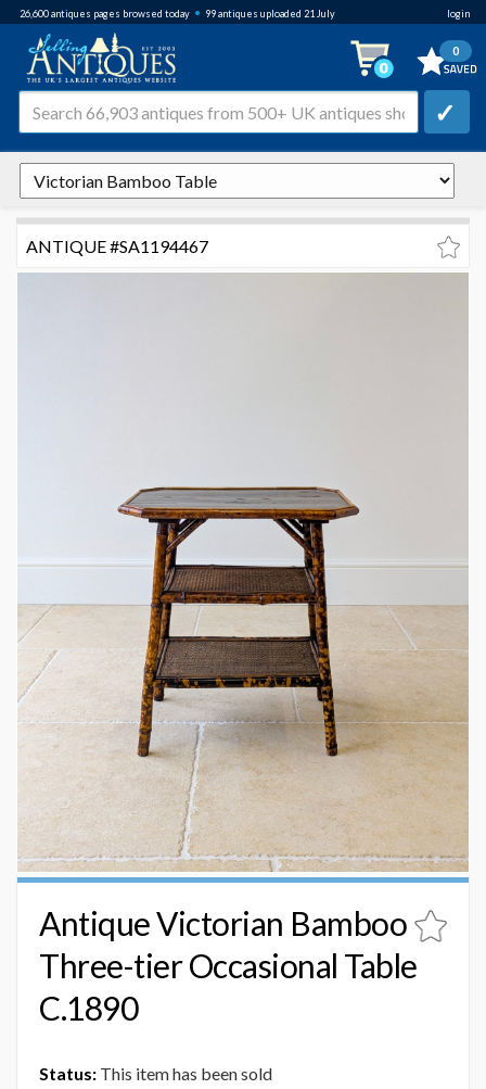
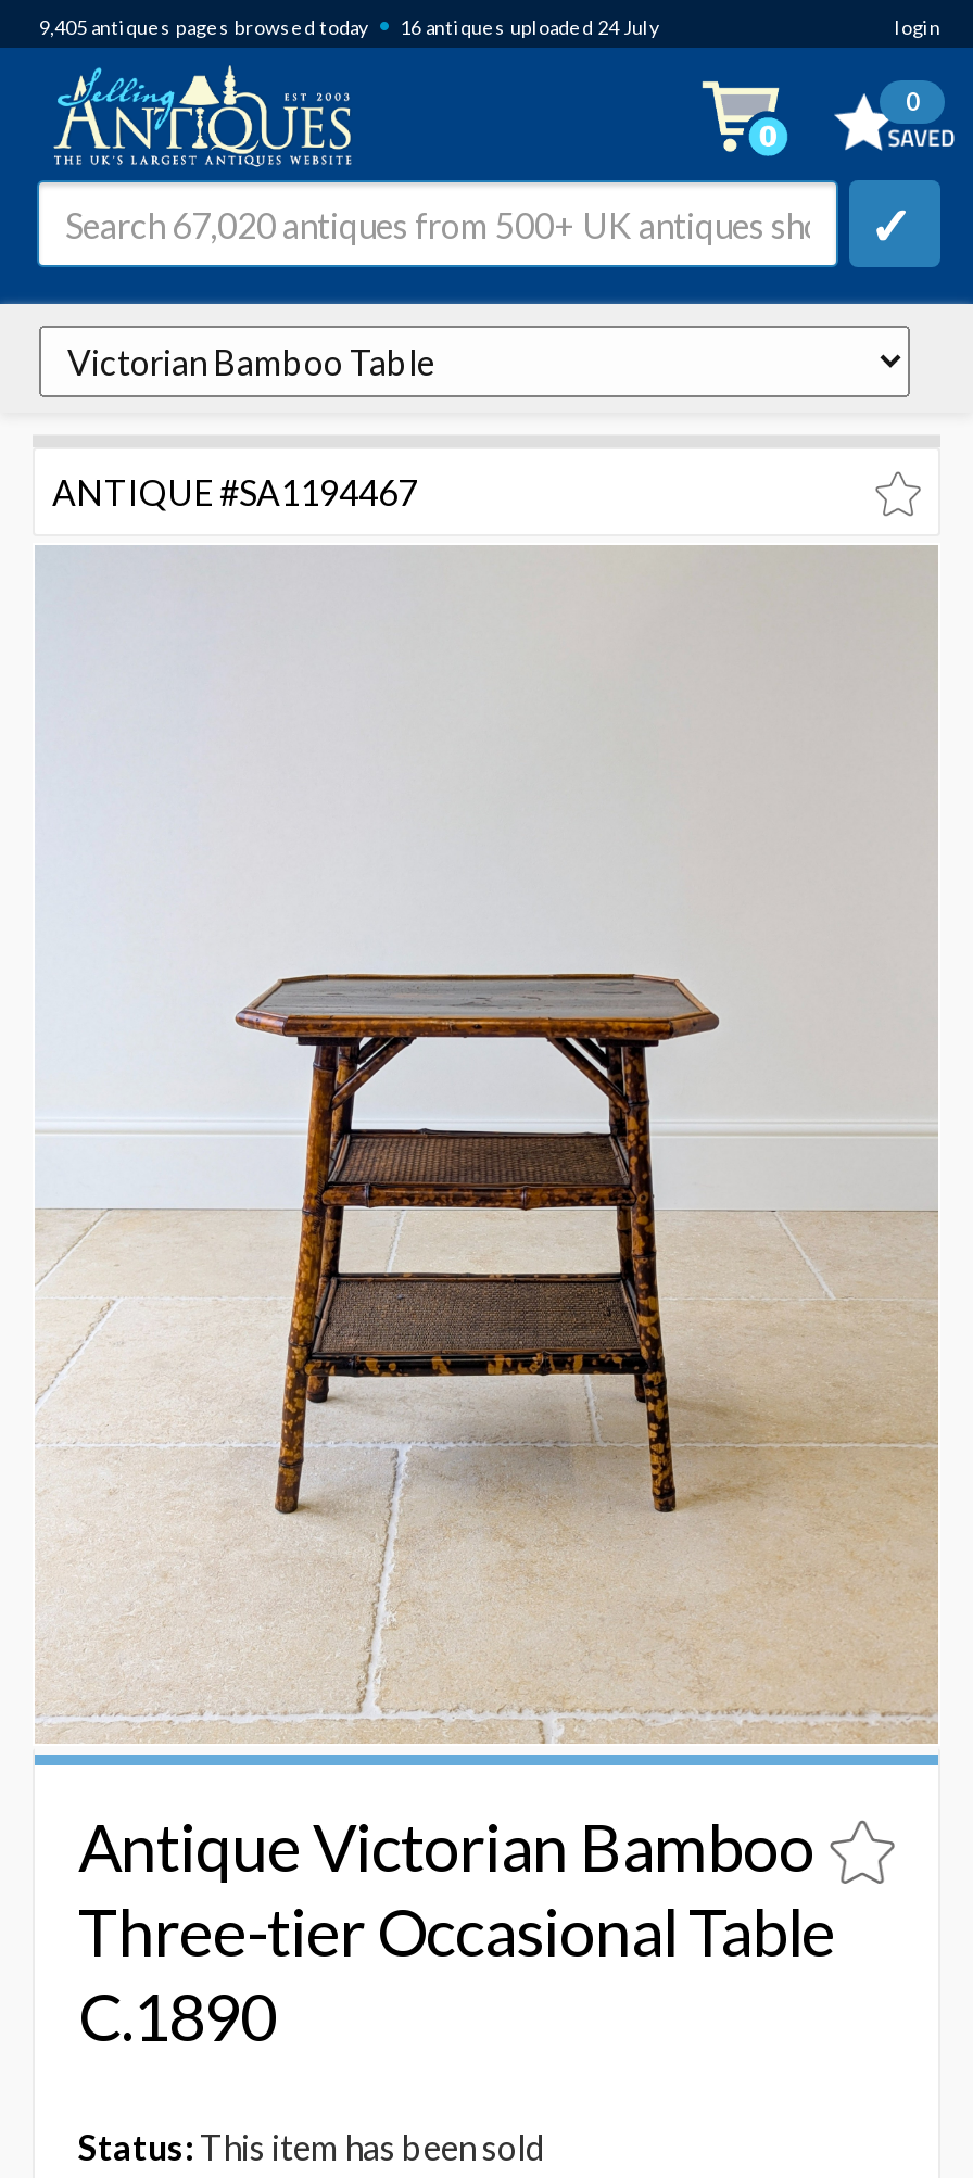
[20,2,335,21] 26,600antiques pages browsedtoday • 99 antiques uploaded 21 July -> [39,4,660,41] 9,405antiques pages browsedtoday • 16 antiques uploaded 24 July

